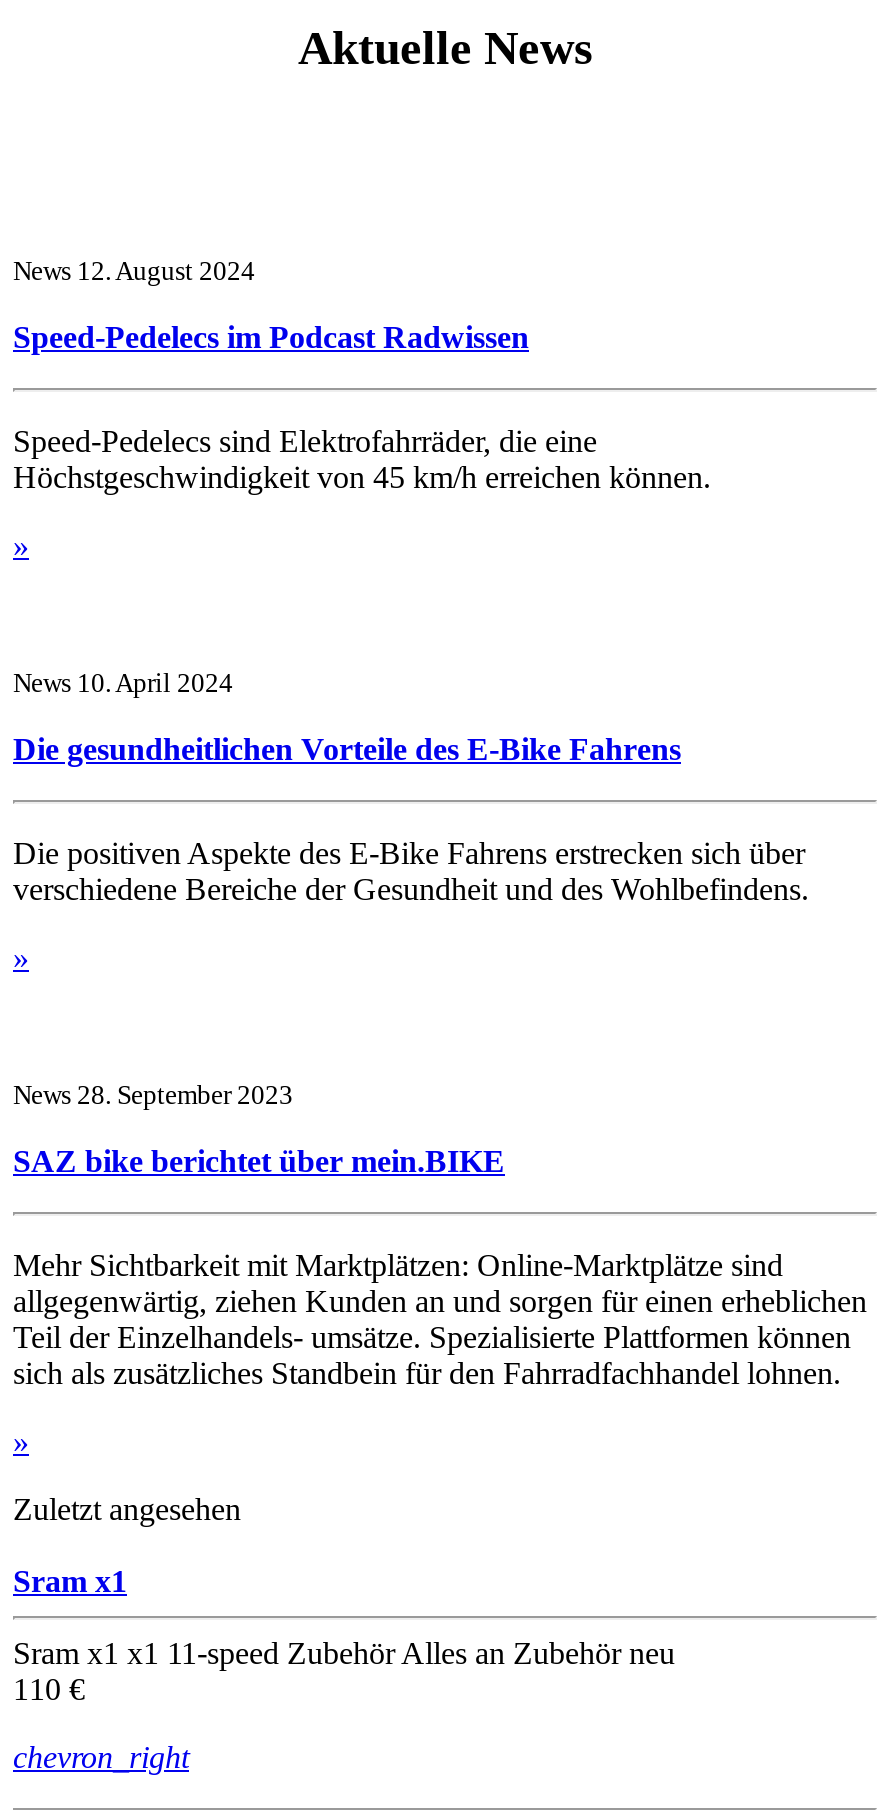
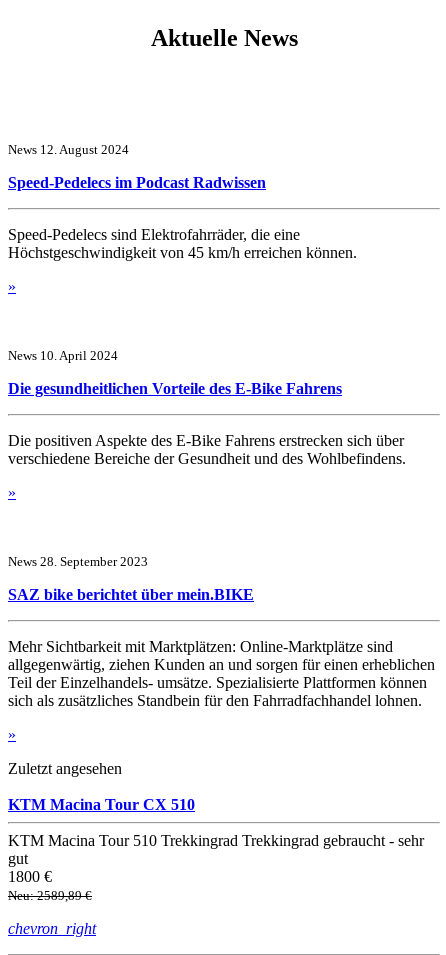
[13,1564,127,1598] Sram x1 -> [8,796,195,813] KTM Macina Tour CX 510
[13,1636,675,1706] Sram x1 x1 11-speed Zubehör Alles an Zubehör neu | 110 € -> [8,832,424,903] KTM Macina Tour 510 Trekkingrad Trekkingrad gebraucht - sehr | gut | 1800 € | Neu: 2589,89 €

